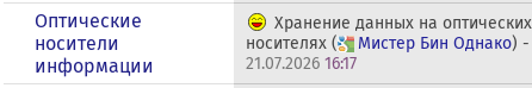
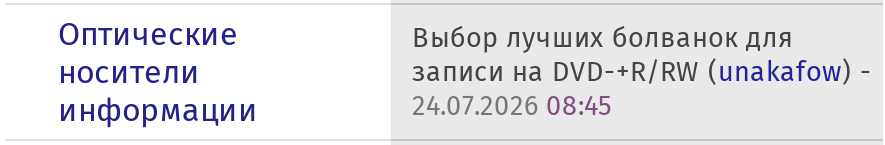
[246,13,532,74] Хранение данных на оптических | носителях ( | Мистер Бин Однако) - | 21.07.2026 16:17 -> [412,21,872,123] Выбор лучших болванок для | записи на DVD-+R/RW (unakafow) - | 24.07.2026 08:45

